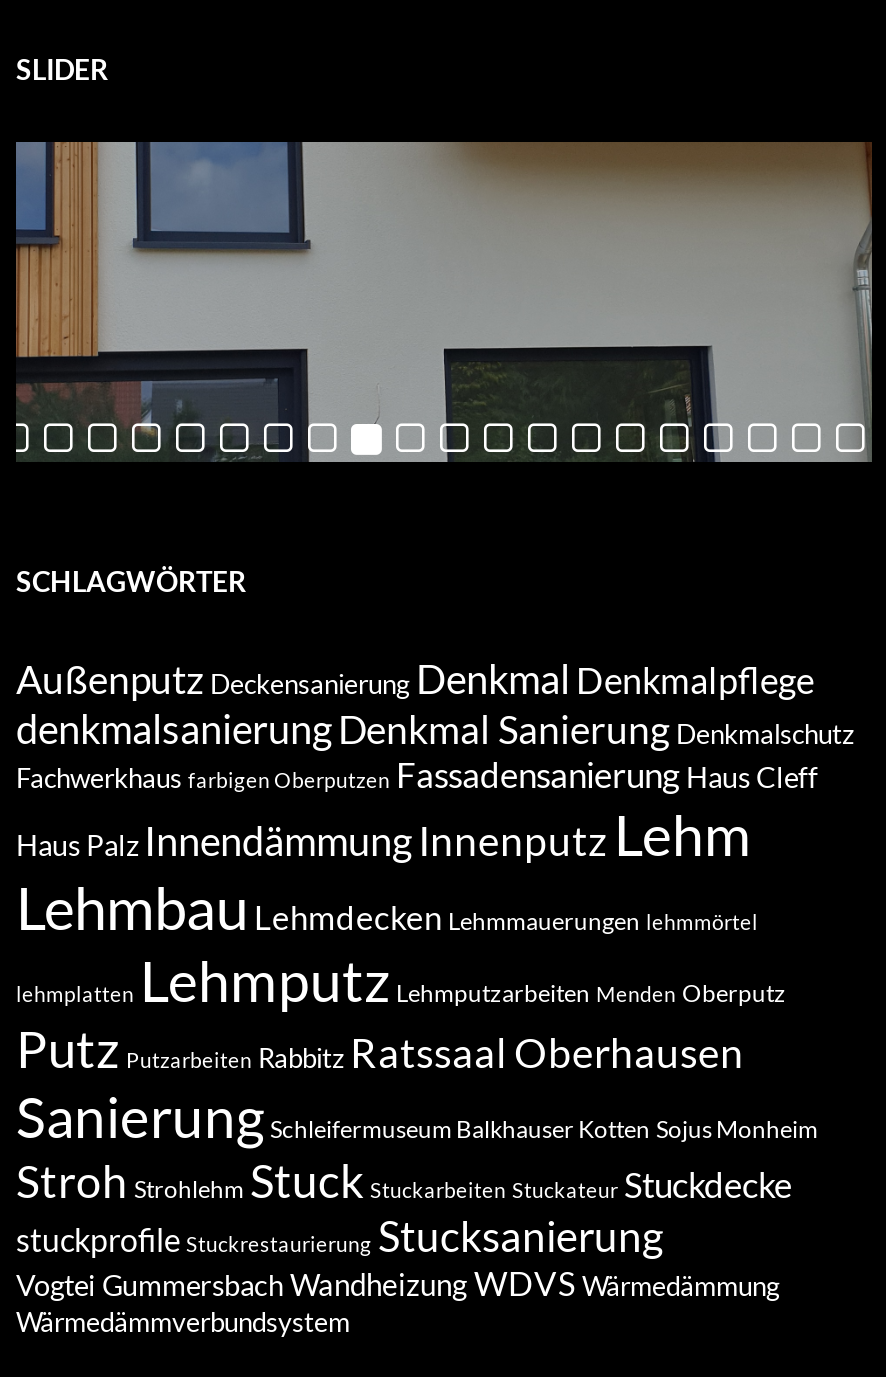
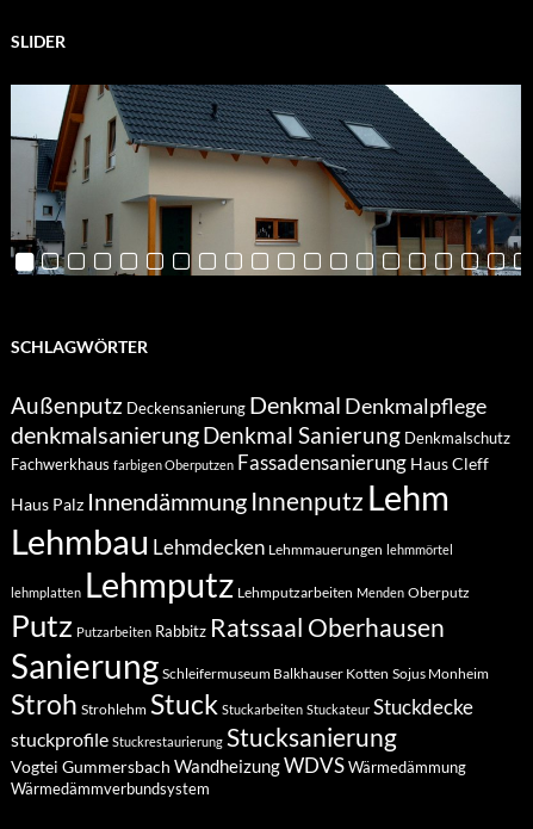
[14,140,874,464] [image] -> [11,83,522,277] [image]

